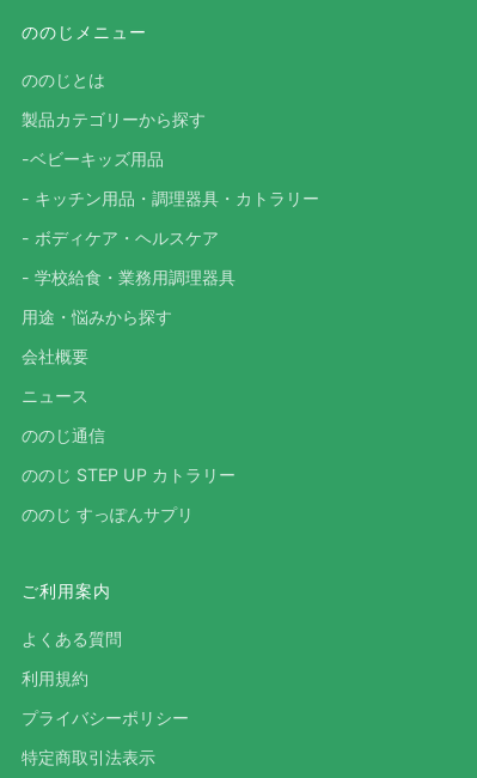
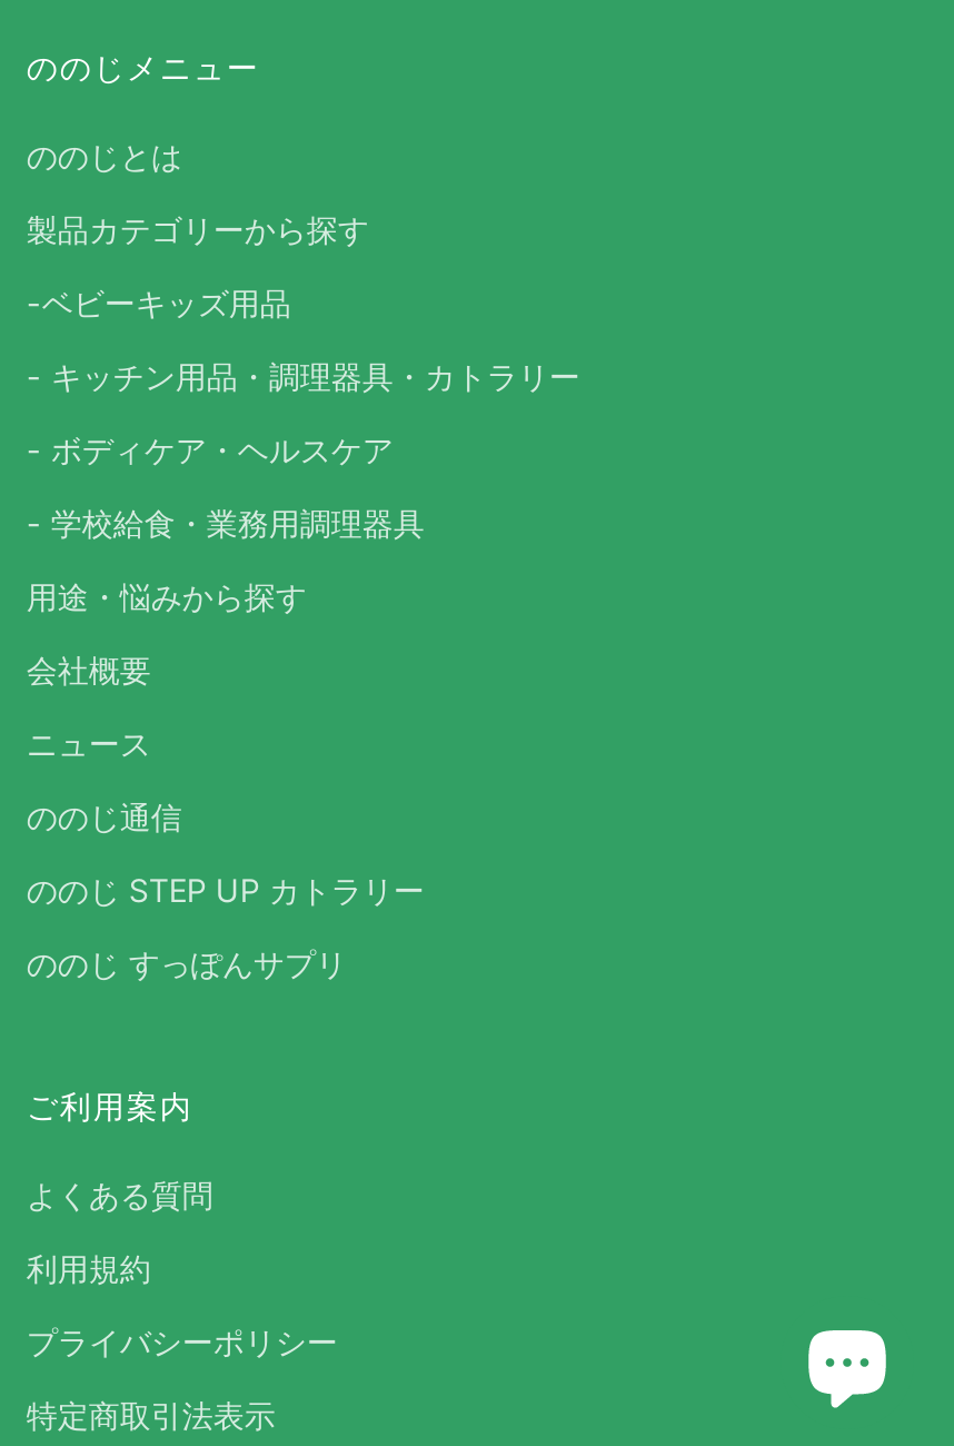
none -> [805,1327,890,1409] [image]

